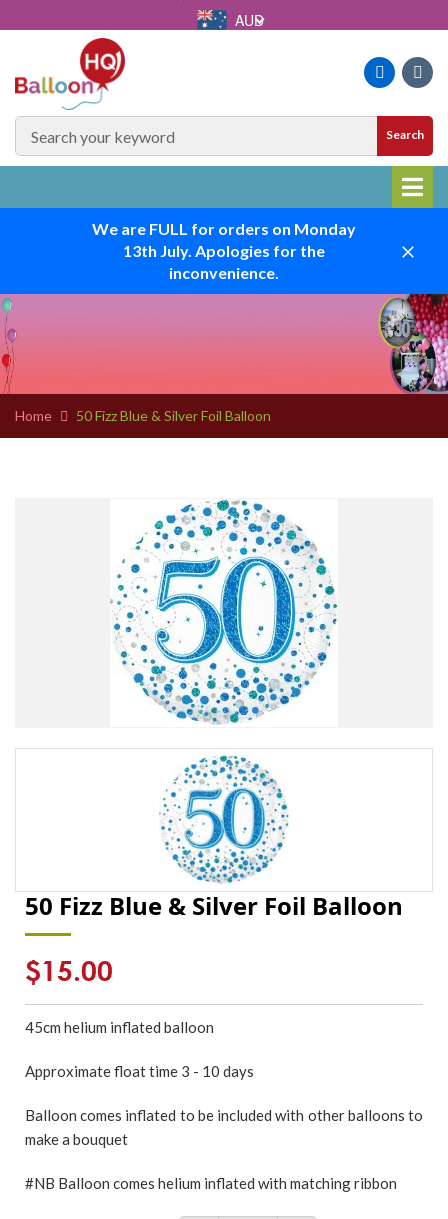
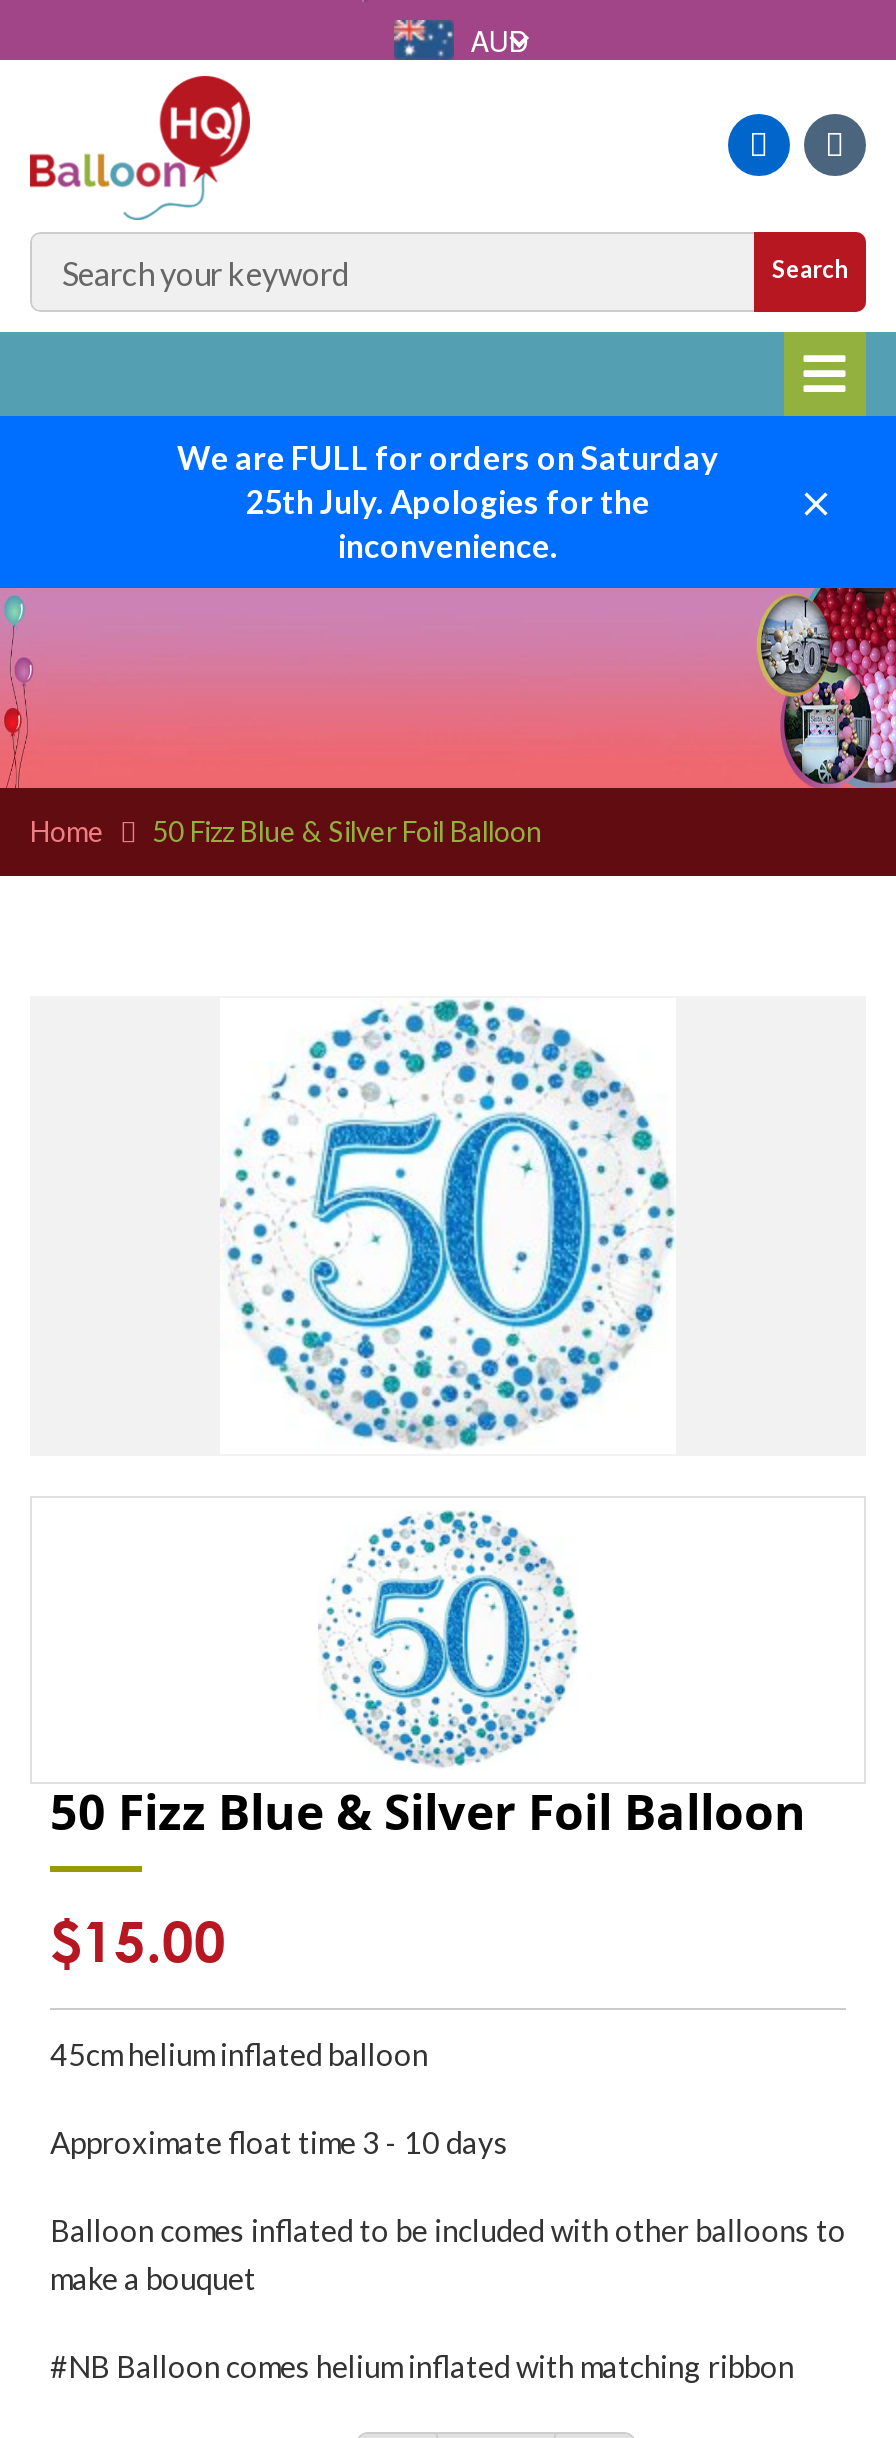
[92,219,356,238] We are FULL for orders on Monday -> [177,438,719,476] We are FULL for orders on Saturday
[123,241,325,260] 13th July. Apologies for the -> [246,482,650,520] 25th July. Apologies for the

